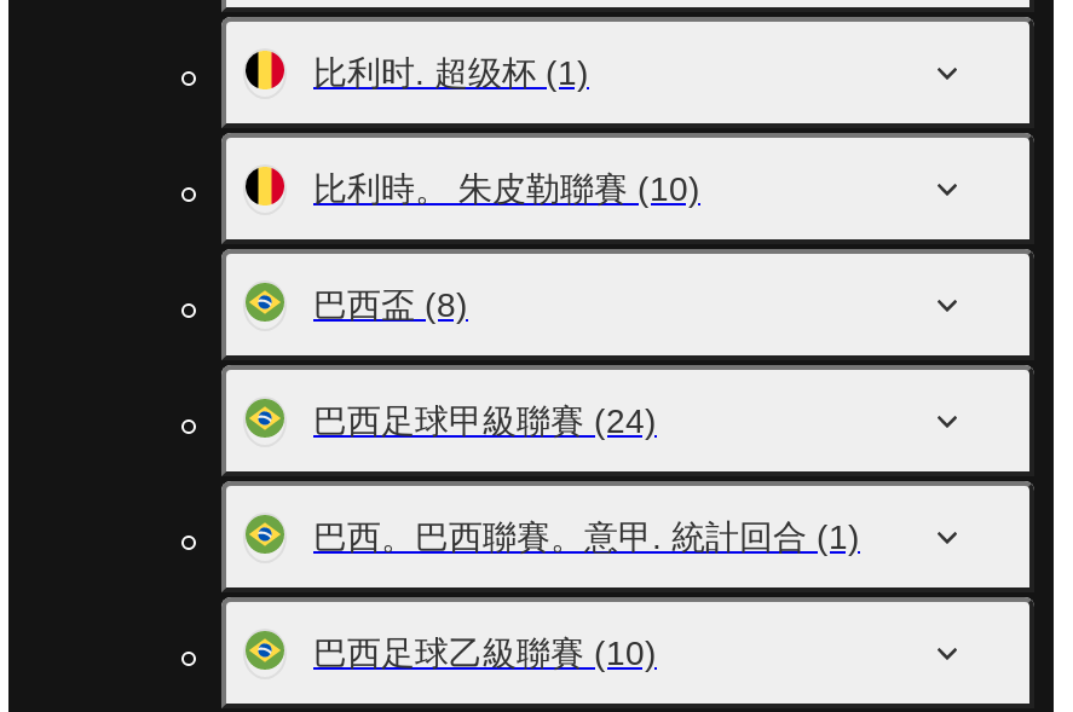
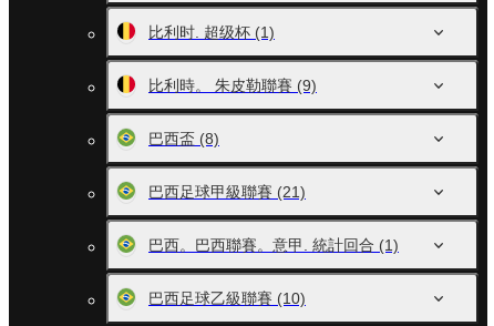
[313,169,700,208] 比利時。 朱皮勒聯賽(10) -> [148,77,317,94] 比利時。 朱皮勒聯賽(9)
[313,401,657,440] 巴西足球甲級聯賽(24) -> [148,183,306,201] 巴西足球甲級聯賽(21)

